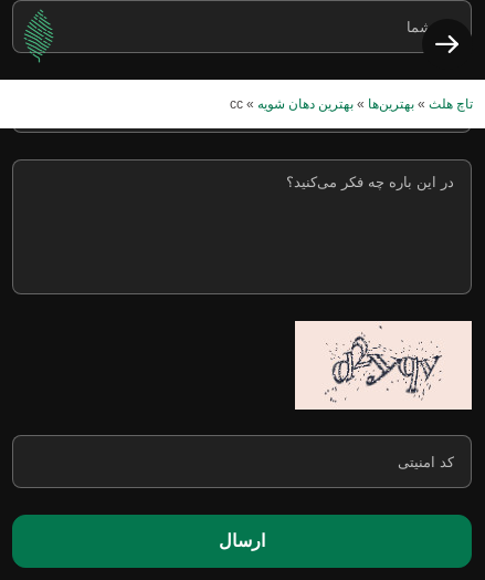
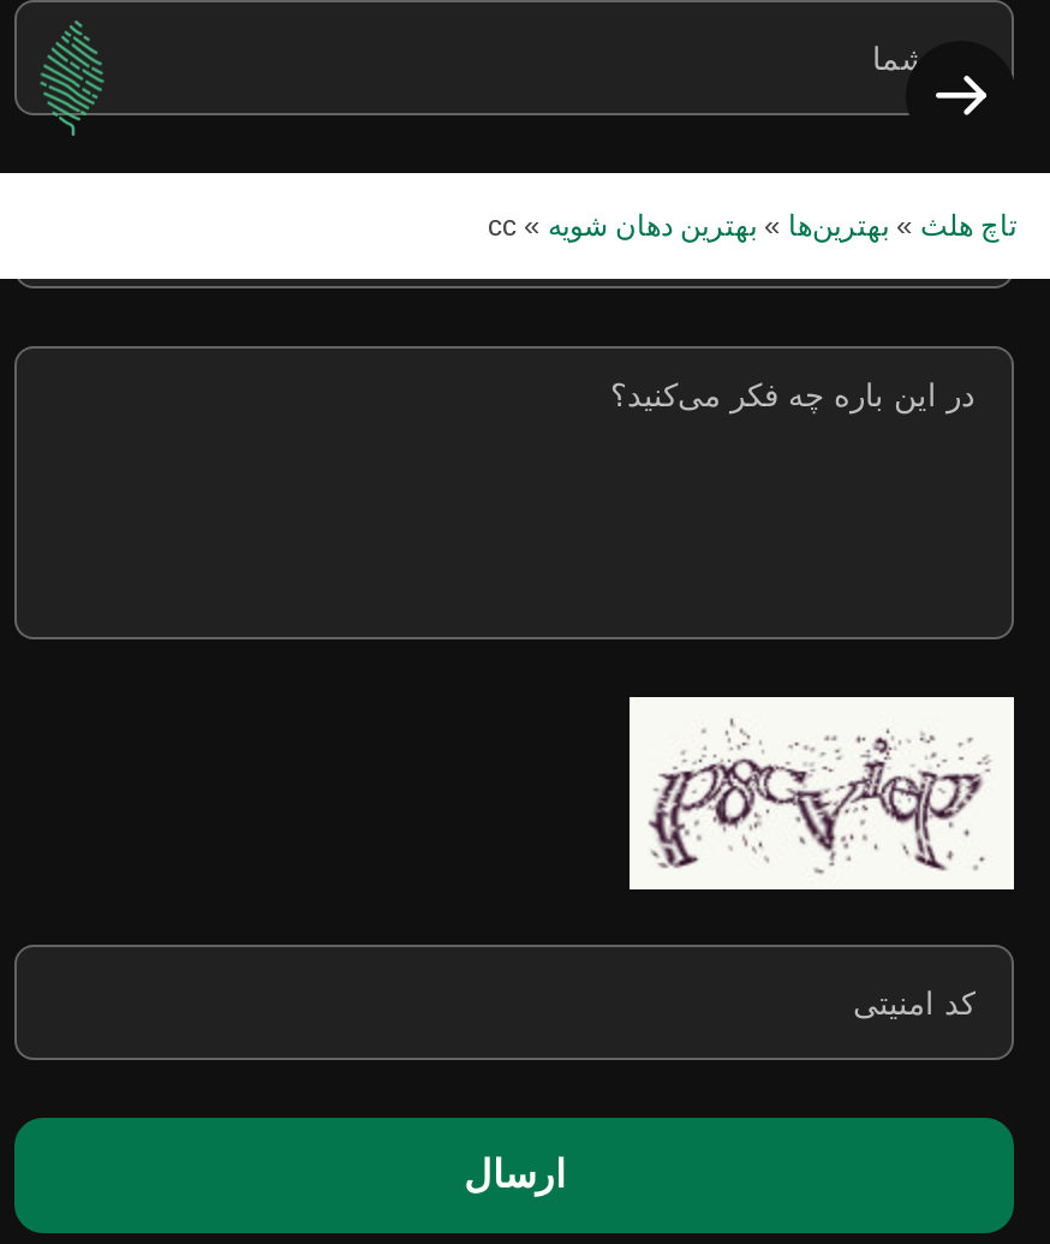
[305,324,456,404] [image] -> [649,709,988,873] [image]

